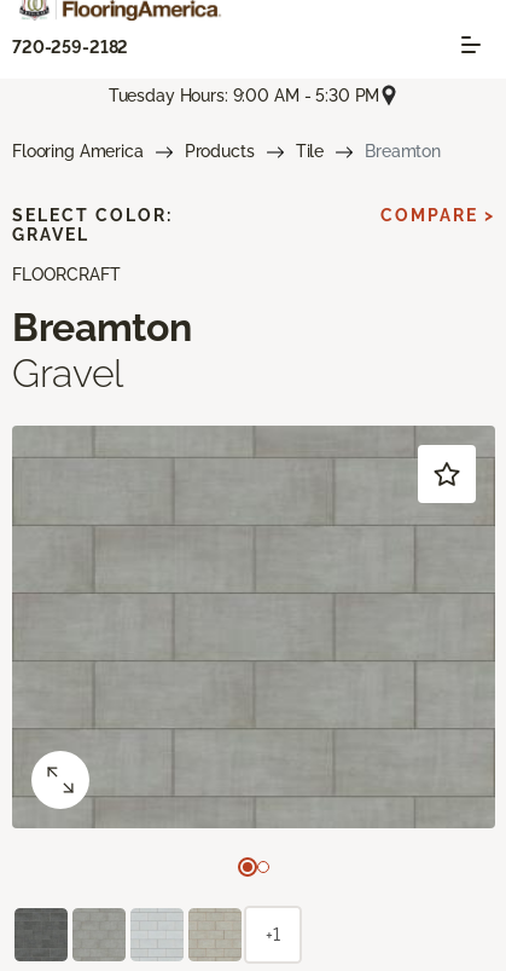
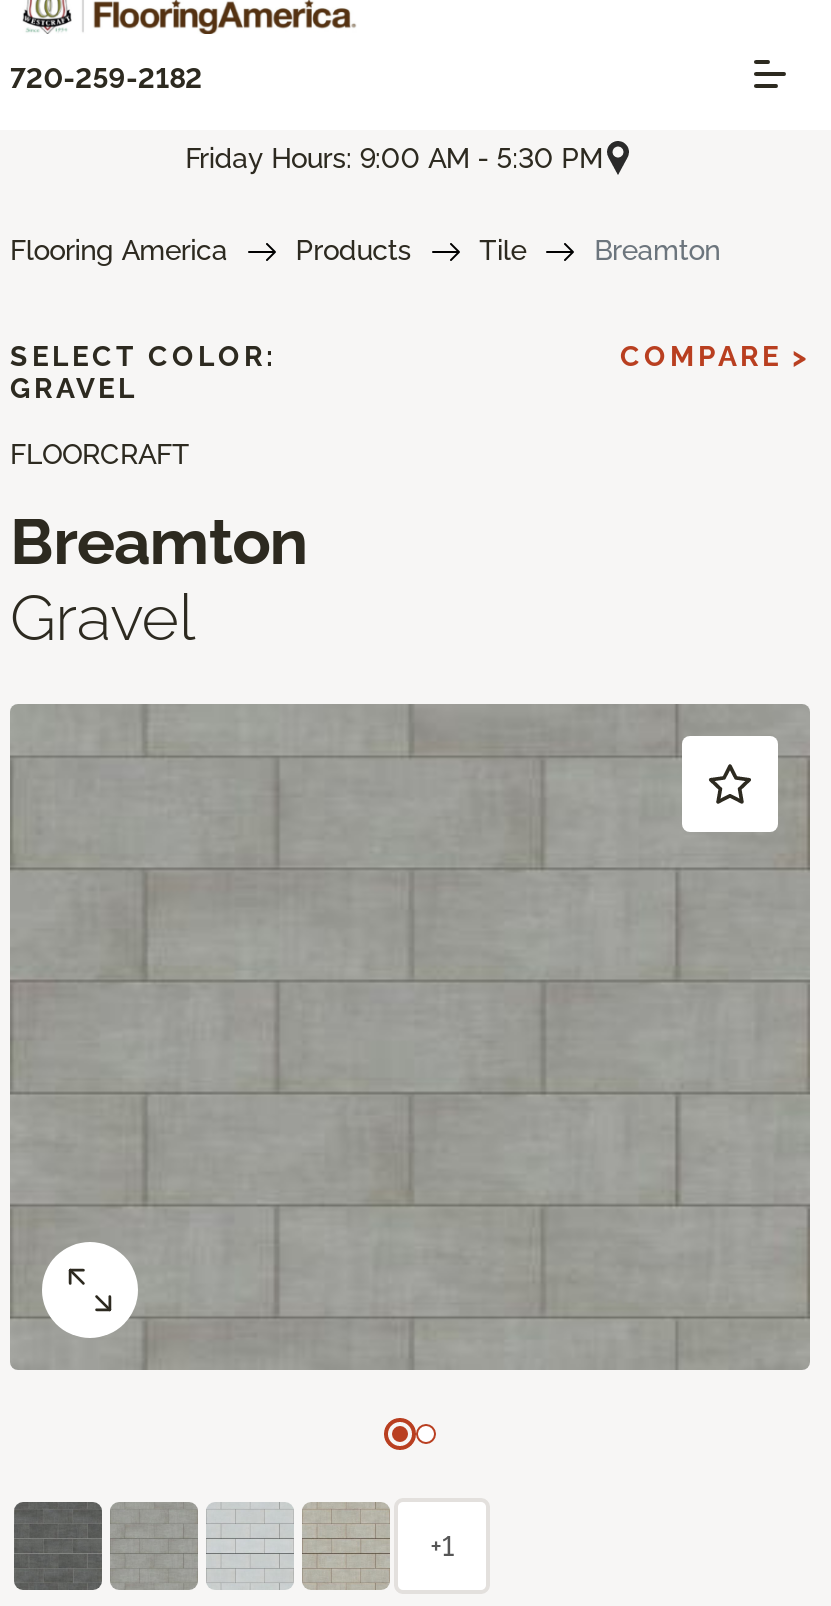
[108,85,380,105] Tuesday Hours: 9:00 AM - 5:30 PM -> [185,141,603,173] Friday Hours: 9:00 AM - 5:30 PM

